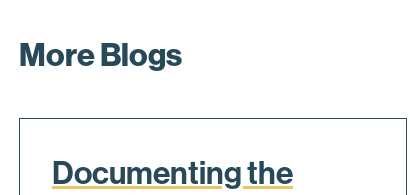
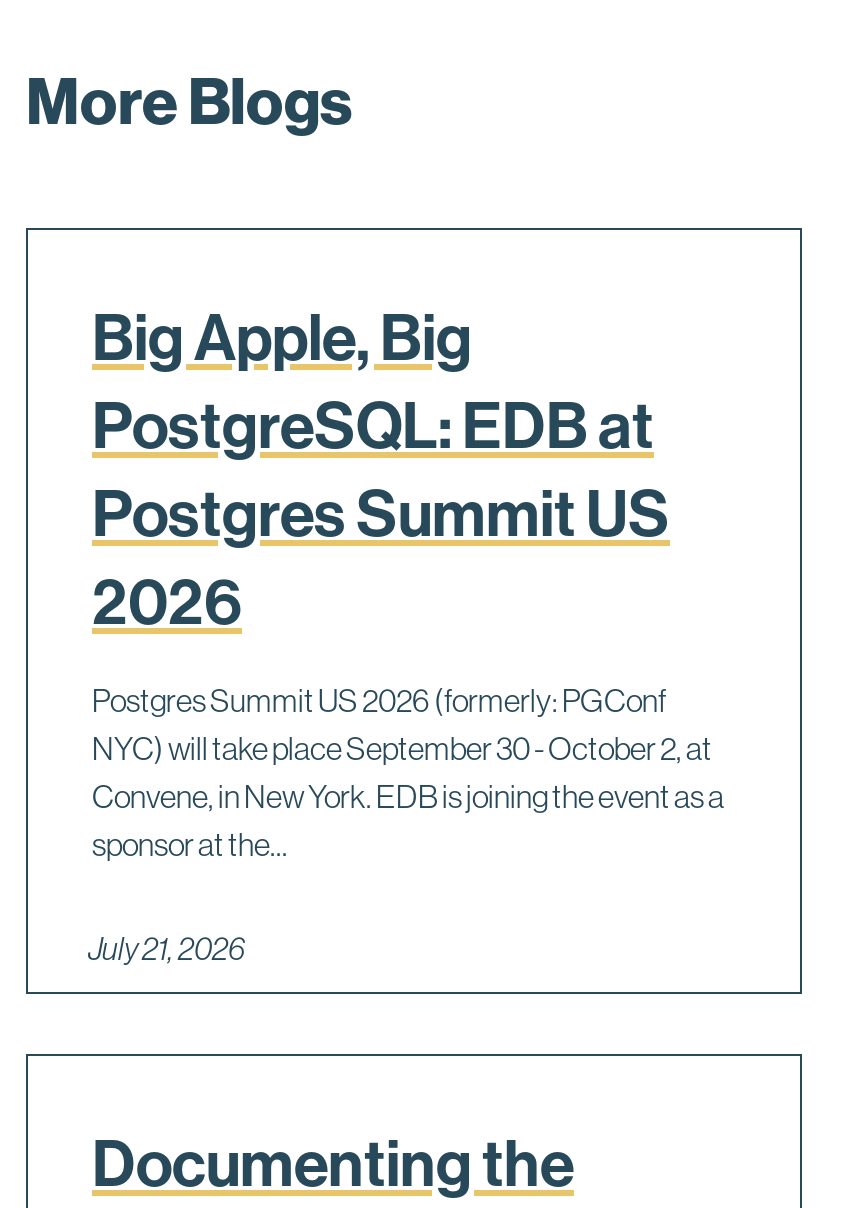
none -> [88,299,724,965] Big Apple, Big | PostgreSQL: EDB at | Postgres Summit US | 2026 | Postgres Summit US 2026 (formerly: PGConf | NYC) will take place September 30 - October 2, at | Convene, in New York. EDB is joining the event as a | sponsor at the... | July 21, 2026

